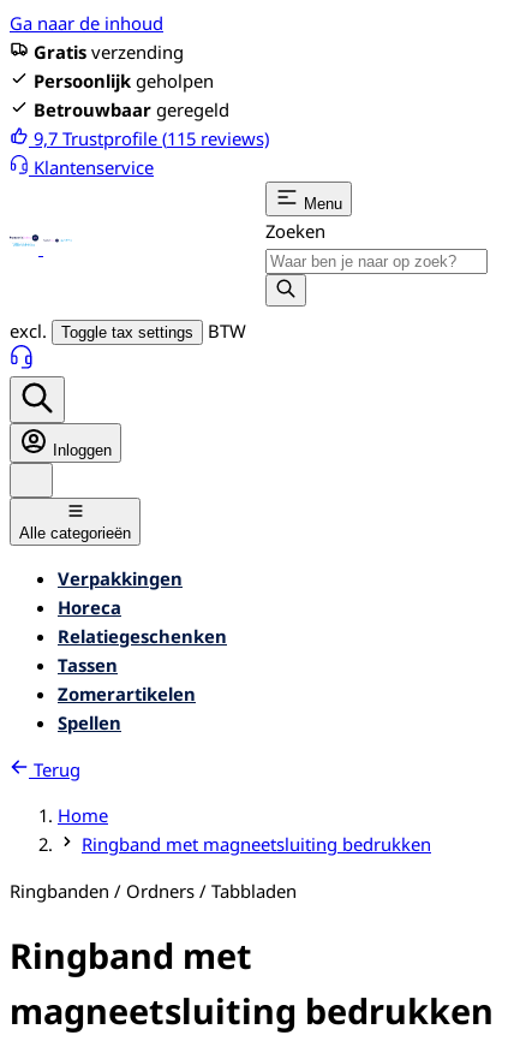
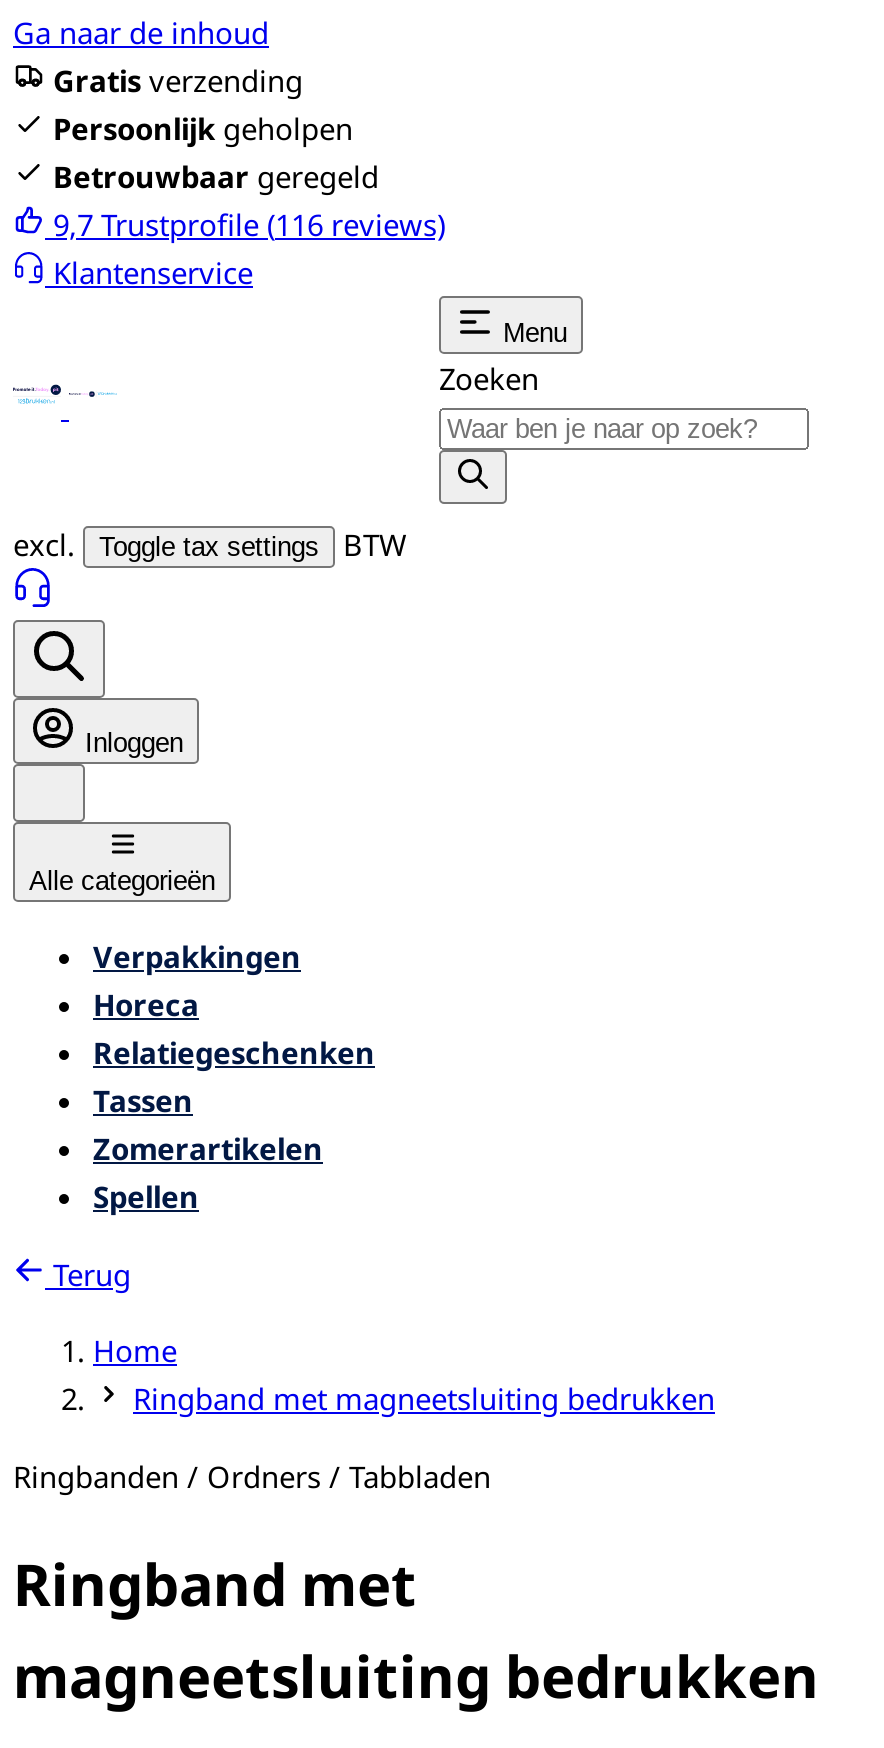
[34,126,269,150] 9,7 Trustprofile (115 reviews) -> [53,204,445,244] 9,7 Trustprofile (116 reviews)

